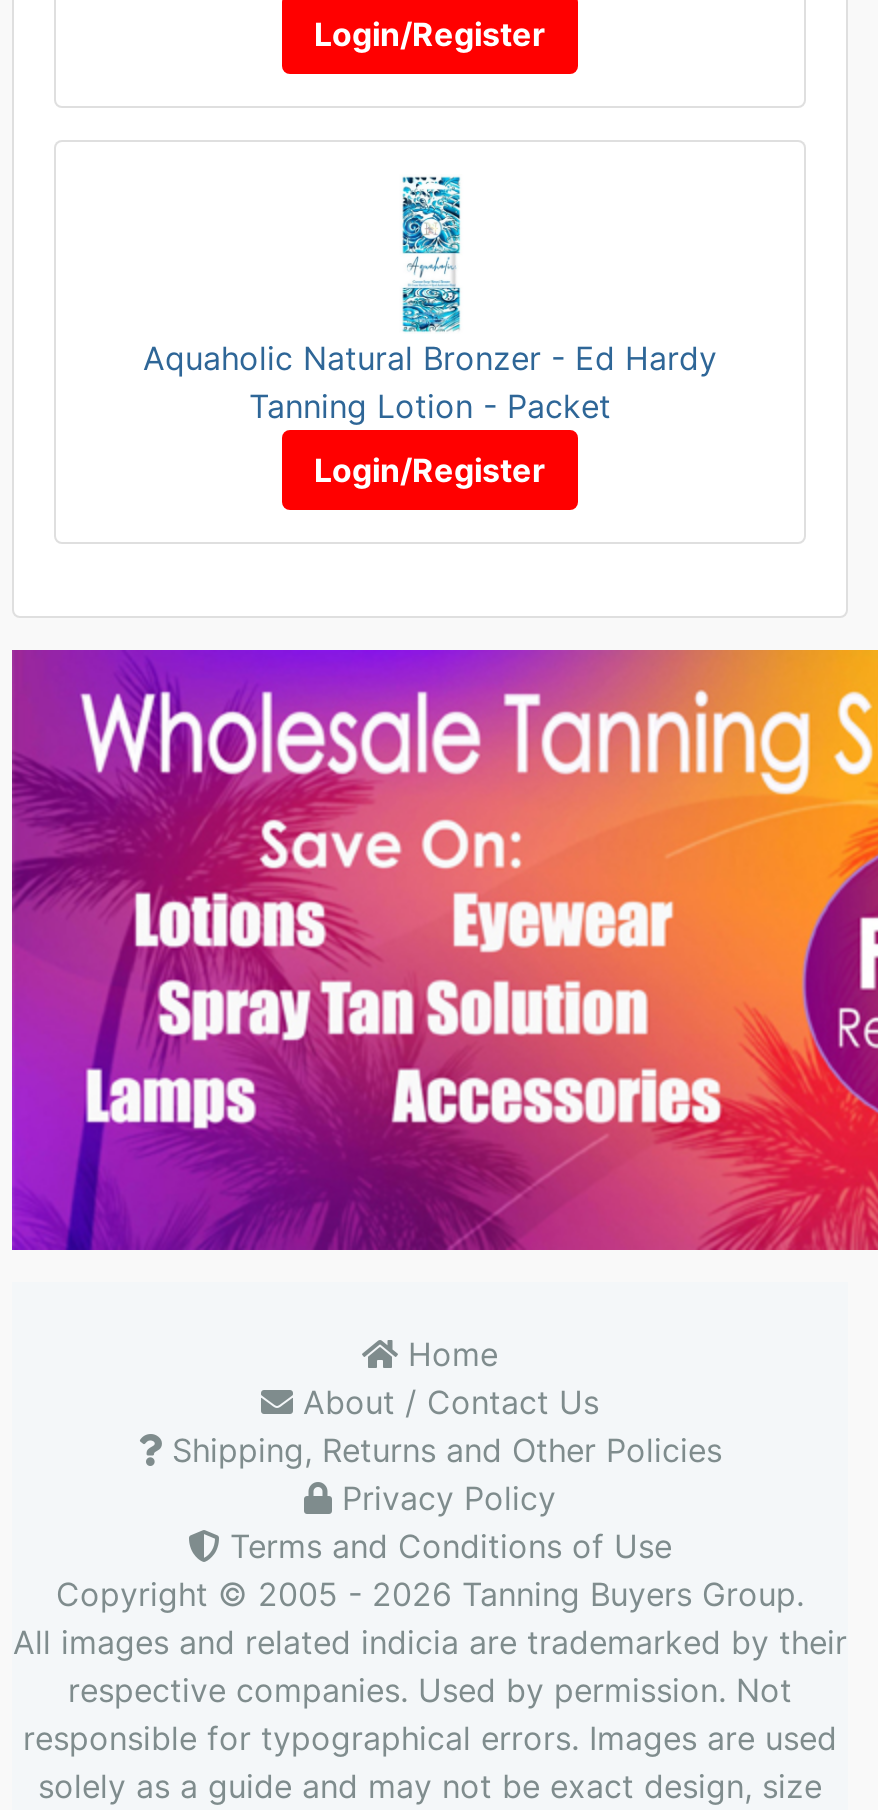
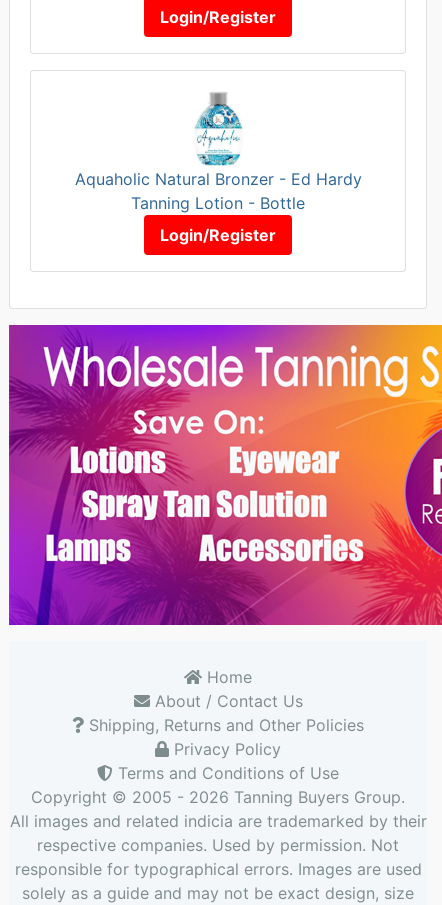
[249,174,611,425] [image] | Tanning Lotion - Packet -> [131,89,305,213] [image] | Tanning Lotion - Bottle

